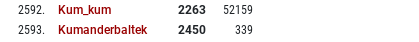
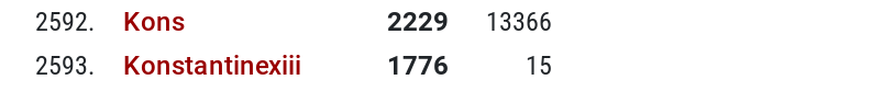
[58,3,253,17] Kum_kum | 2263 | 52159 -> [123,7,552,38] Kons | 2229 | 13366
[58,23,253,37] Kumanderbaltek | 2450 | 339 -> [123,51,552,82] Konstantinexiii | 1776 | 15

